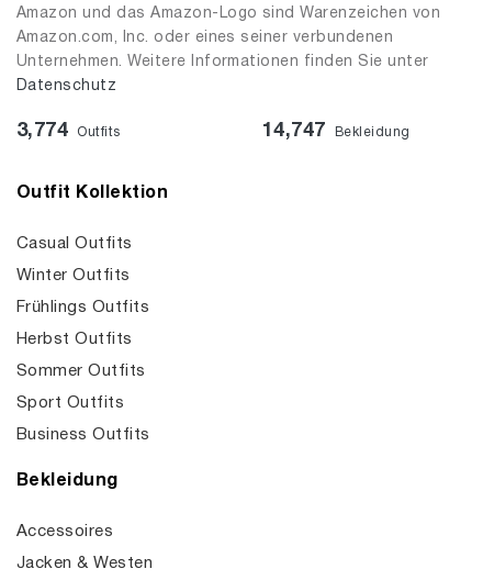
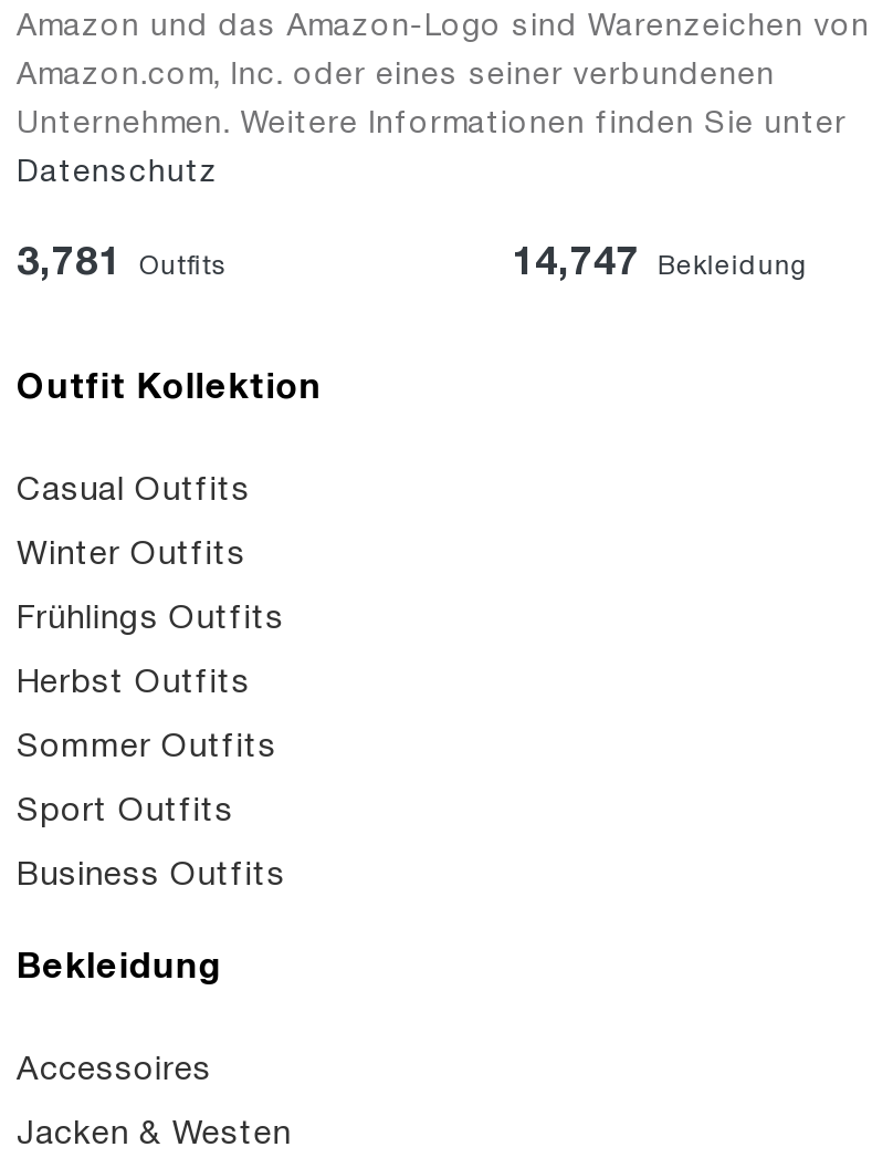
[16,122,120,141] 3,774 Outfits -> [17,246,226,283] 3,781 Outfits

